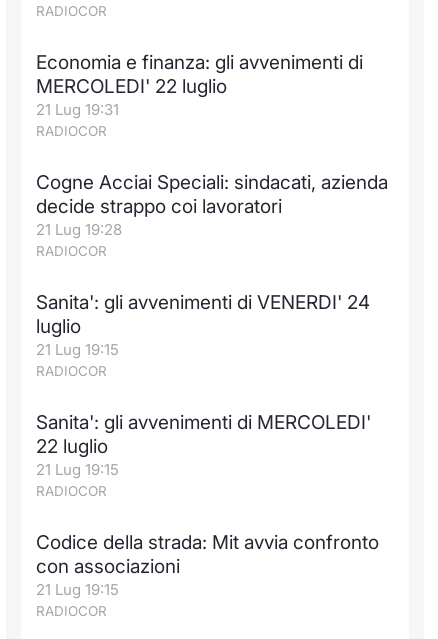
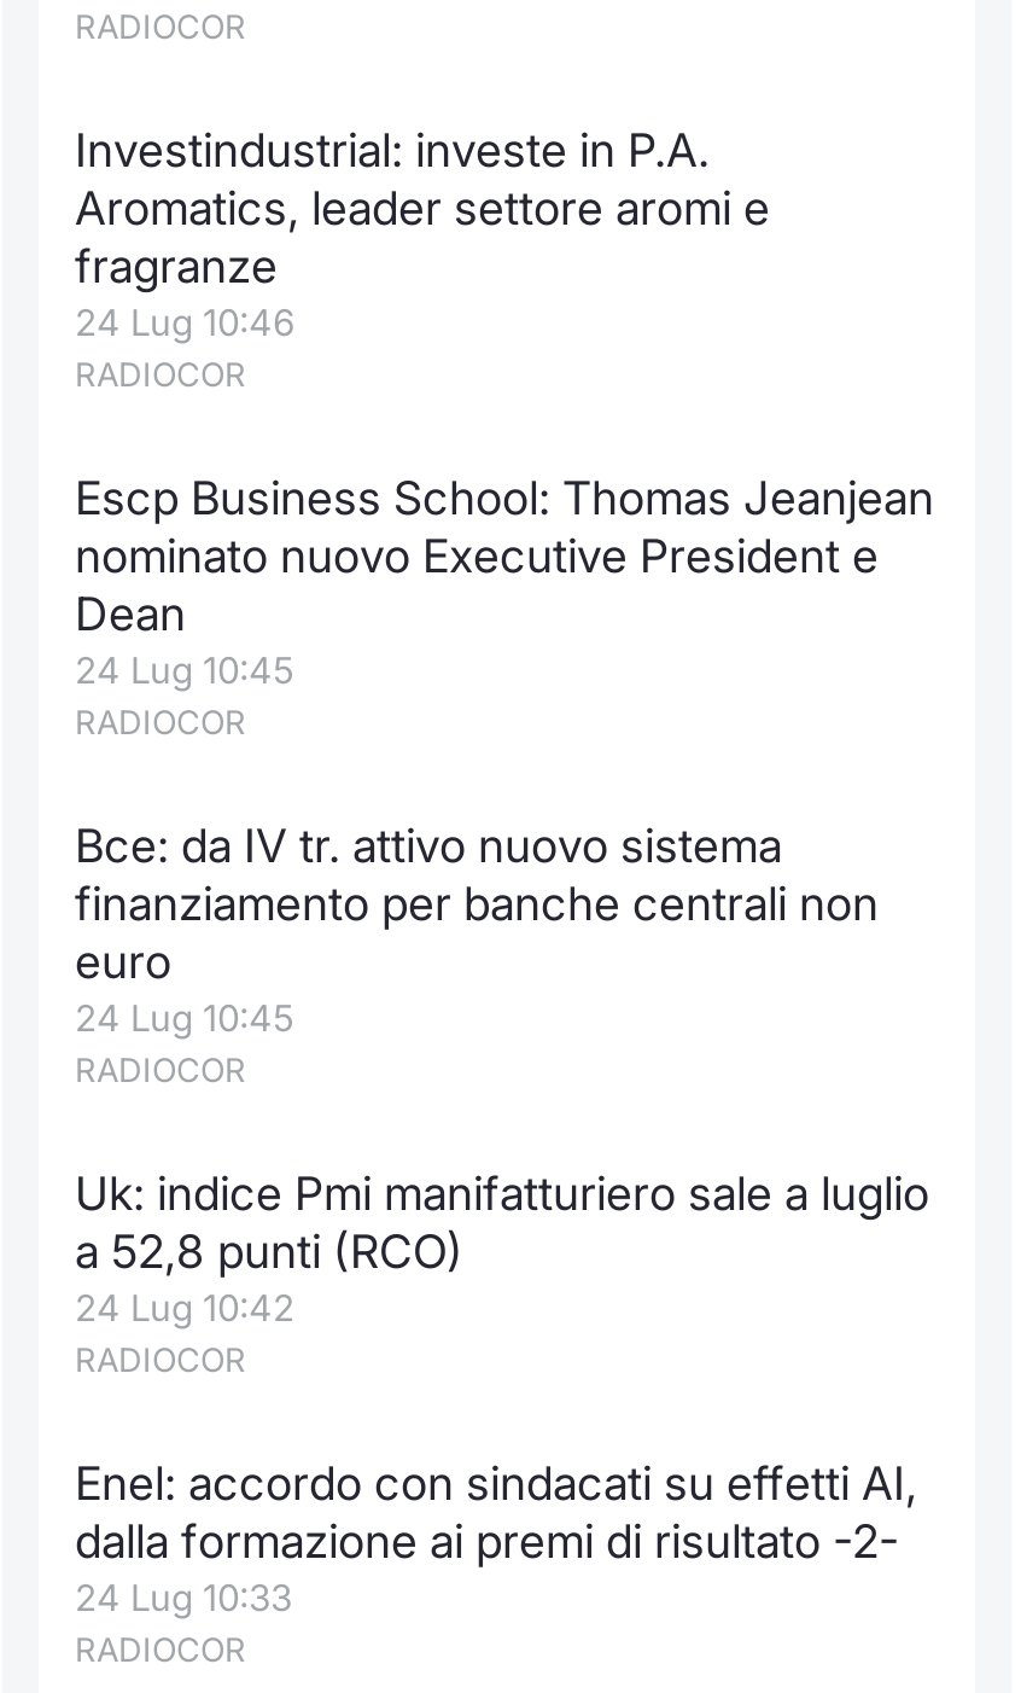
[36,51,363,119] Economia e finanza: gli avvenimenti di | MERCOLEDI' 22 luglio | 21 Lug 19:31 -> [75,123,770,345] Investindustrial: investe in P.A. | Aromatics, leader settore aromi e | fragranze | 24 Lug 10:46
[36,171,388,239] Cogne Acciai Speciali: sindacati, azienda | decide strappo coi lavoratori | 21 Lug 19:28 -> [75,471,934,693] Escp Business School: Thomas Jeanjean | nominato nuovo Executive President e | Dean | 24 Lug 10:45
[36,291,370,359] Sanita': gli avvenimenti di VENERDI' 24 | luglio | 21 Lug 19:15 -> [75,819,879,1041] Bce: da IV tr. attivo nuovo sistema | finanziamento per banche centrali non | euro | 24 Lug 10:45
[36,411,371,479] Sanita': gli avvenimenti di MERCOLEDI' | 22 luglio | 21 Lug 19:15 -> [75,1167,929,1331] Uk: indice Pmi manifatturiero sale a luglio | a 52,8 punti (RCO) | 24 Lug 10:42
[36,531,379,599] Codice della strada: Mit avvia confronto | con associazioni | 21 Lug 19:15 -> [75,1456,917,1621] Enel: accordo con sindacati su effetti AI, | dalla formazione ai premi di risultato -2- | 24 Lug 10:33

